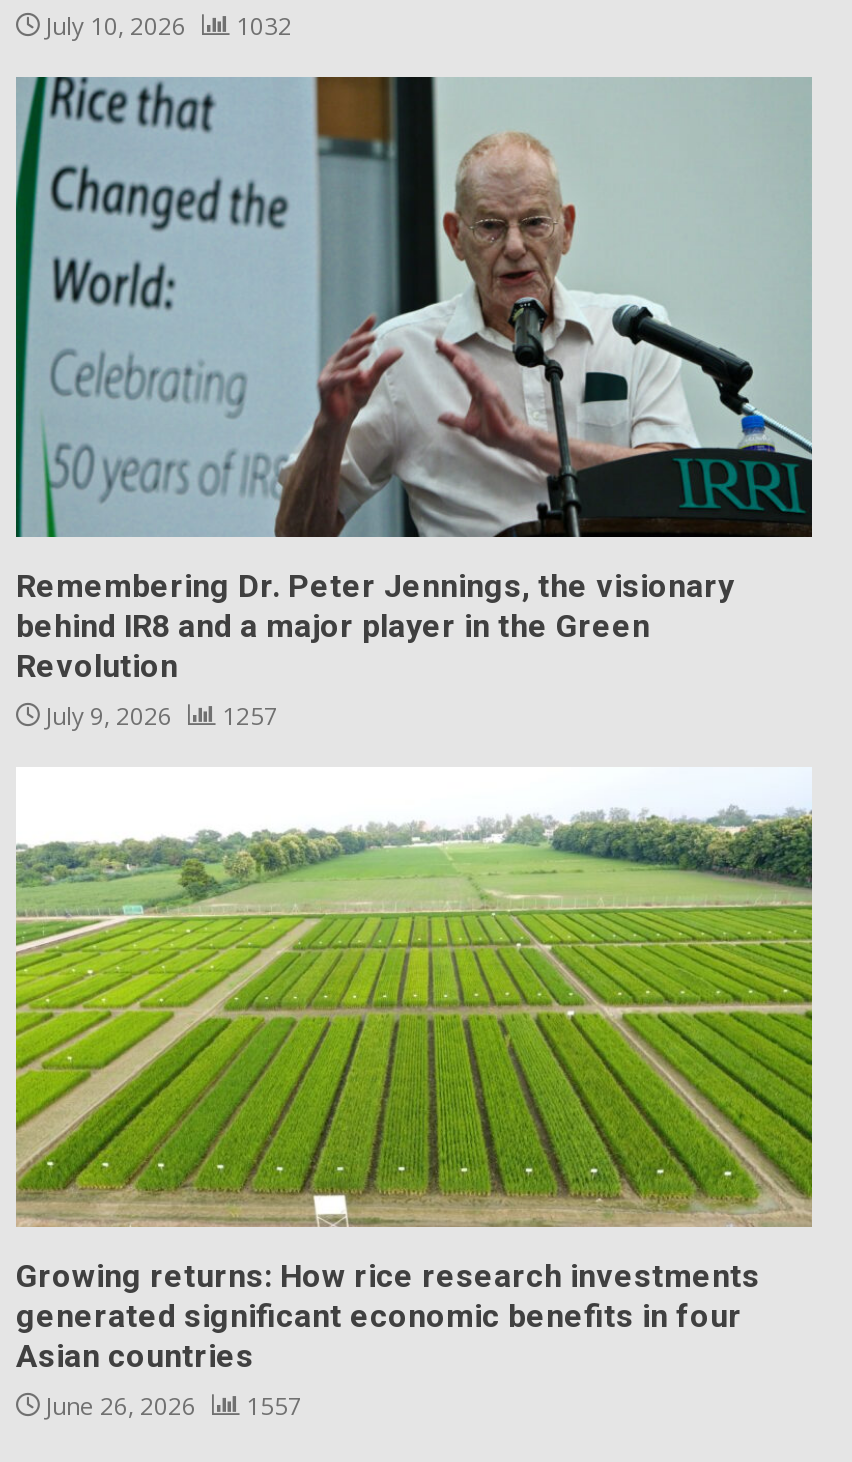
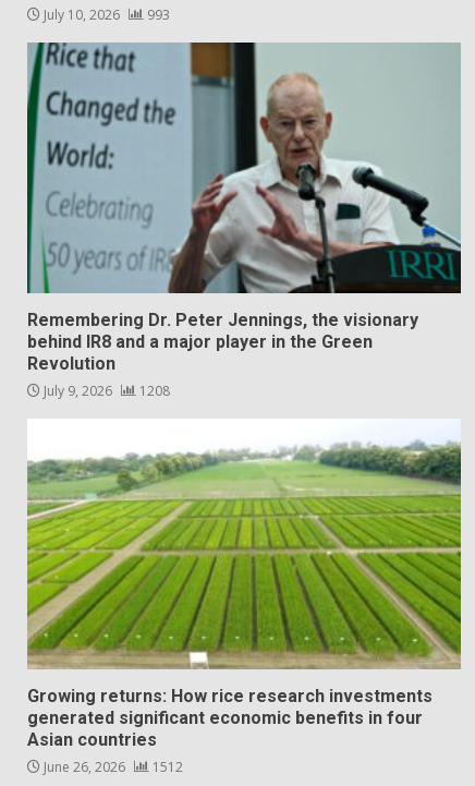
[40,9,292,43] July 10, 2026 1032 -> [40,6,170,24] July 10, 2026 993
[40,699,278,733] July 9, 2026 1257 -> [40,382,170,400] July 9, 2026 1208
[40,1389,302,1423] June 26, 2026 1557 -> [40,758,183,776] June 26, 2026 1512

